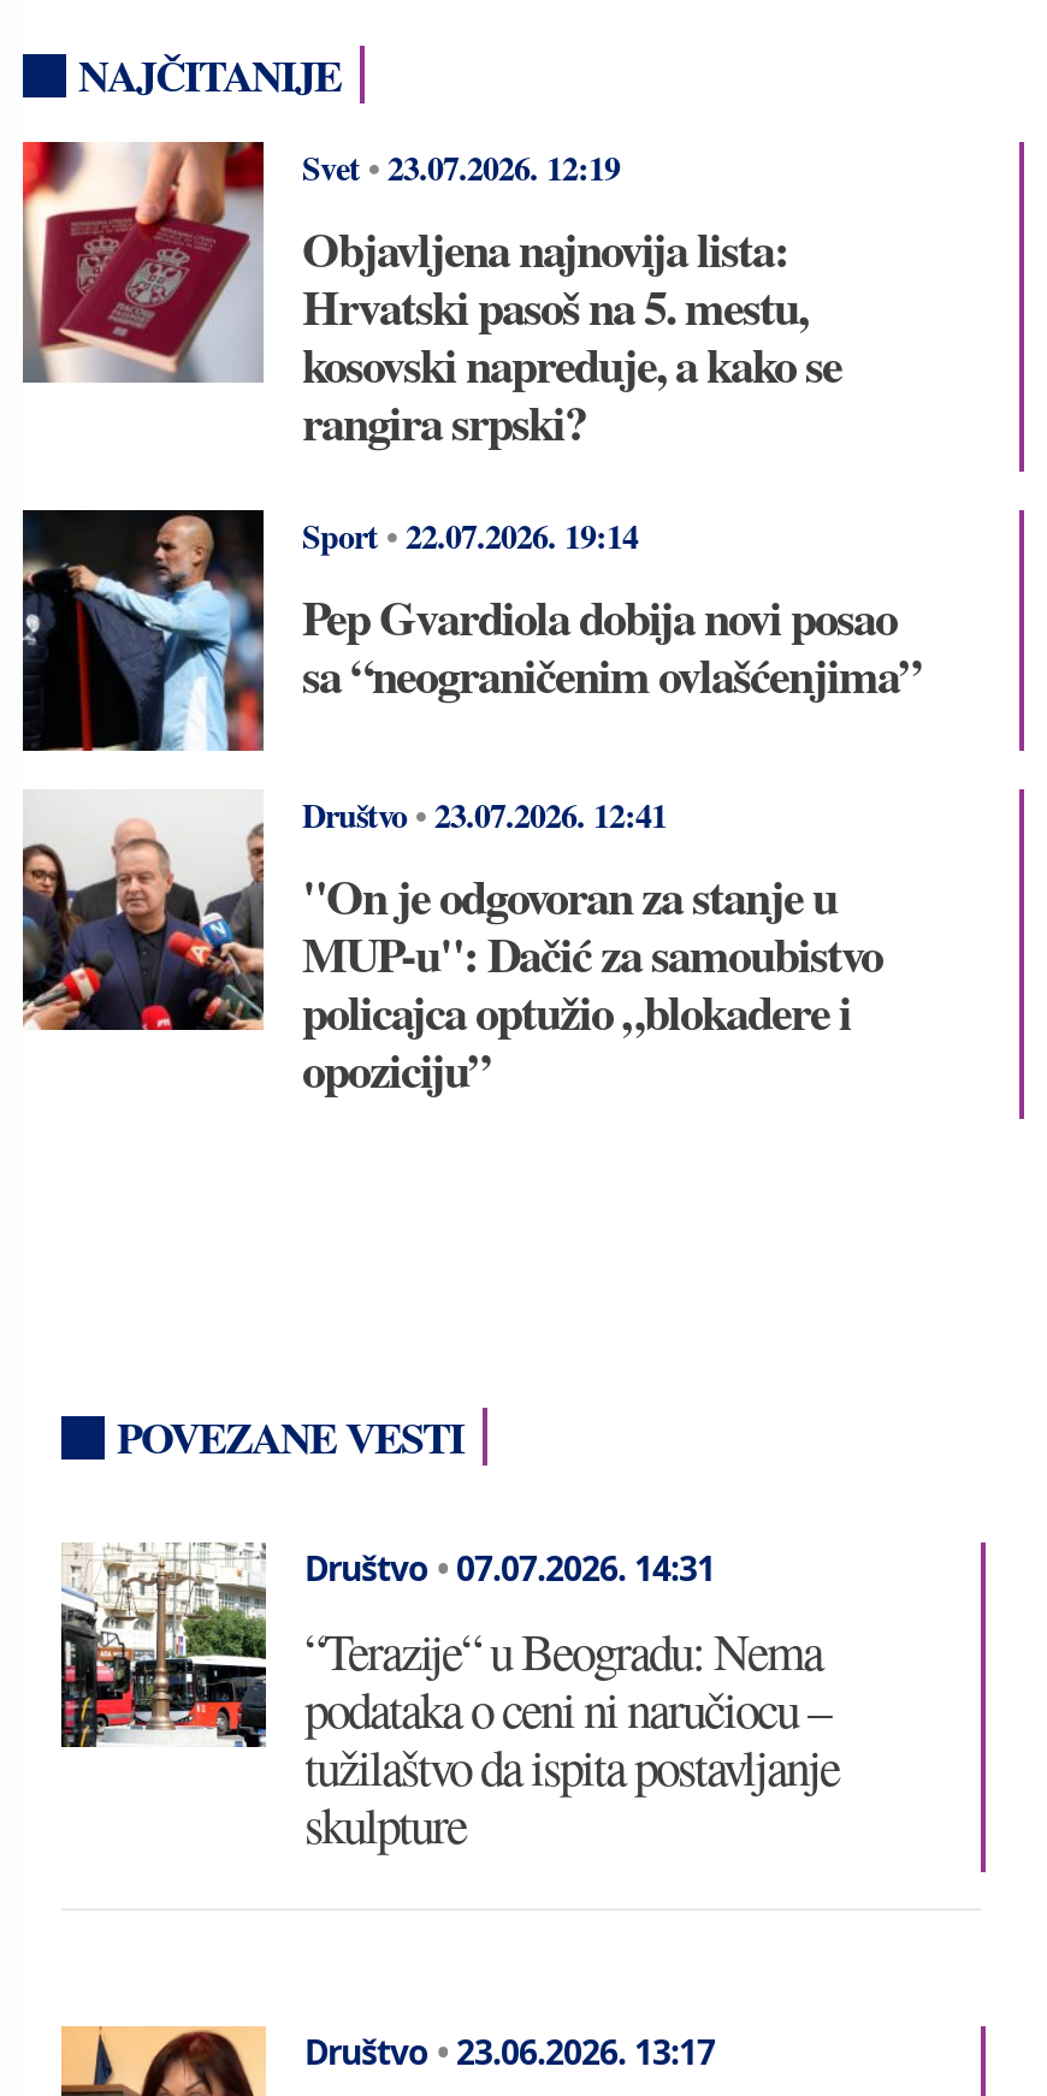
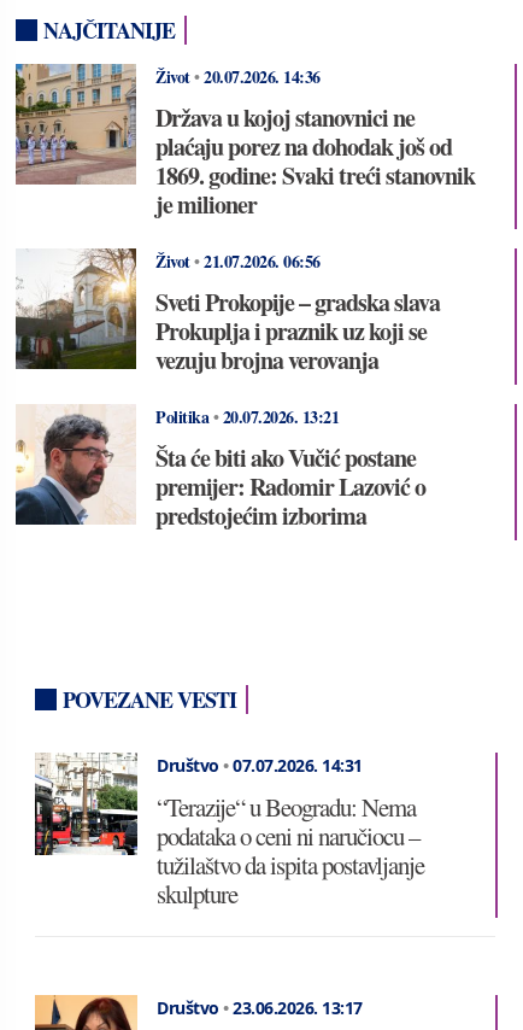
[20,140,841,458] [image] | Svet •23.07.2026. 12:19 | Objavljena najnovija lista: | Hrvatski pasoš na 5. mestu, | kosovski napreduje, a kako se | rangira srpski? -> [14,63,475,222] [image] | Život •20.07.2026. 14:36 | Država u kojoj stanovnici ne | plaćaju porez na dohodak još od | 1869. godine: Svaki treći stanovnik | je milioner
[20,508,921,753] [image] | Sport •22.07.2026. 19:14 | Pep Gvardiola dobija novi posao | sa “neograničenim ovlašćenjima” -> [14,247,440,378] [image] | Život • 21.07.2026. 06:56 | Sveti Prokopije – gradska slava | Prokuplja i praznik uz koji se | vezuju brojna verovanja
[20,790,882,1105] [image] | Društvo •23.07.2026. 12:41 | "On je odgovoran za stanje u | MUP-u": Dačić za samoubistvo | policajca optužio „blokadere i | opoziciju” -> [14,393,425,533] [image] | Politika • 20.07.2026. 13:21 | Šta će biti ako Vučić postane | premijer: Radomir Lazović o | predstojećim izborima

